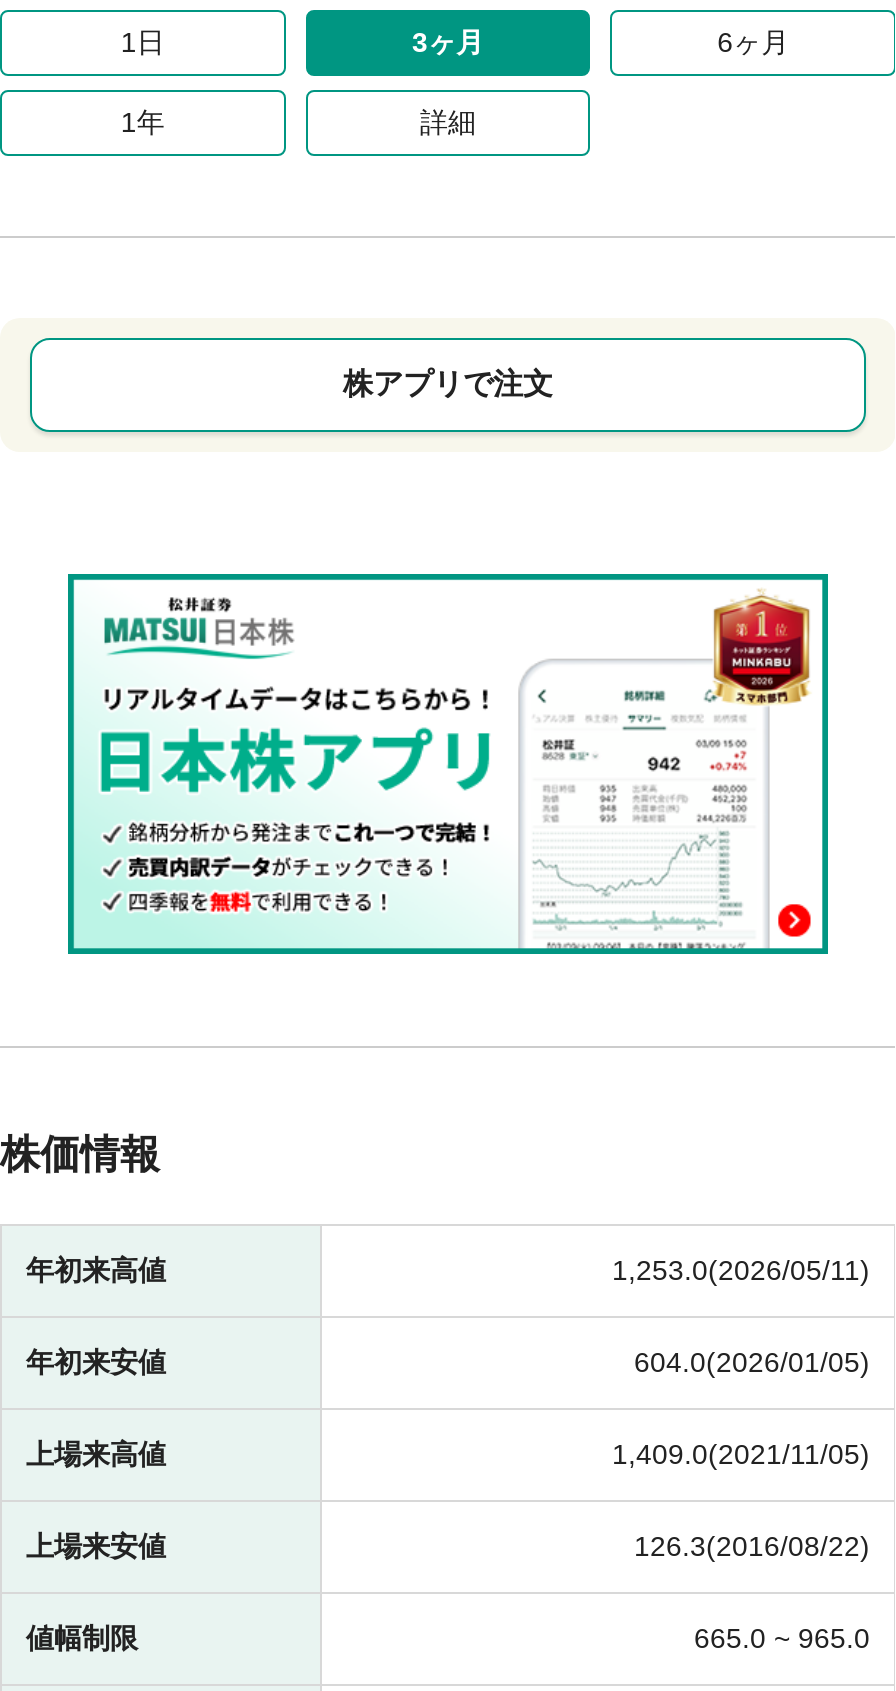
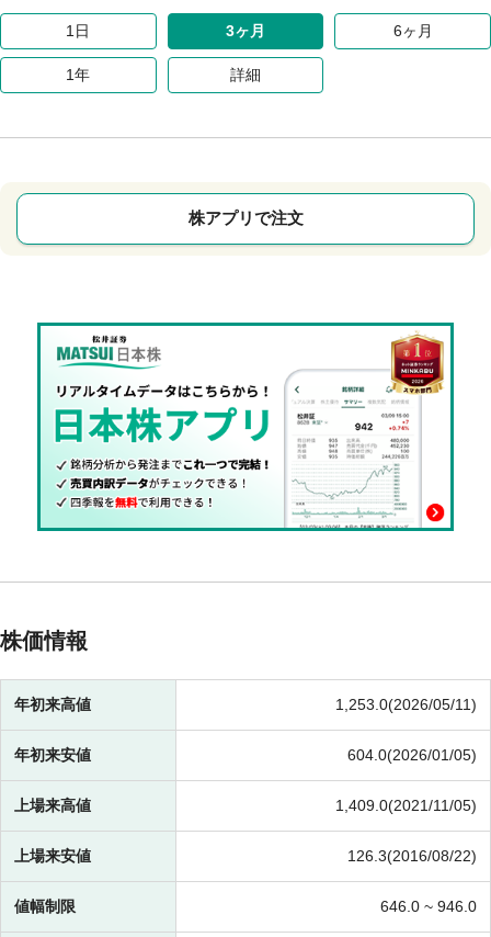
[694,1623,870,1655] 665.0 ~ 965.0 -> [380,898,477,915] 646.0 ~ 946.0

